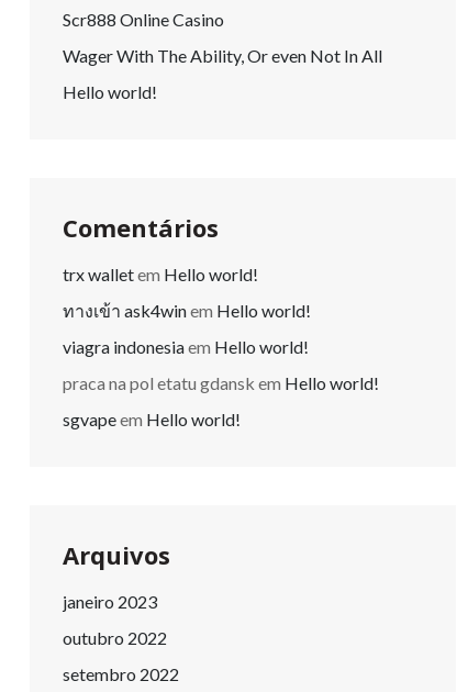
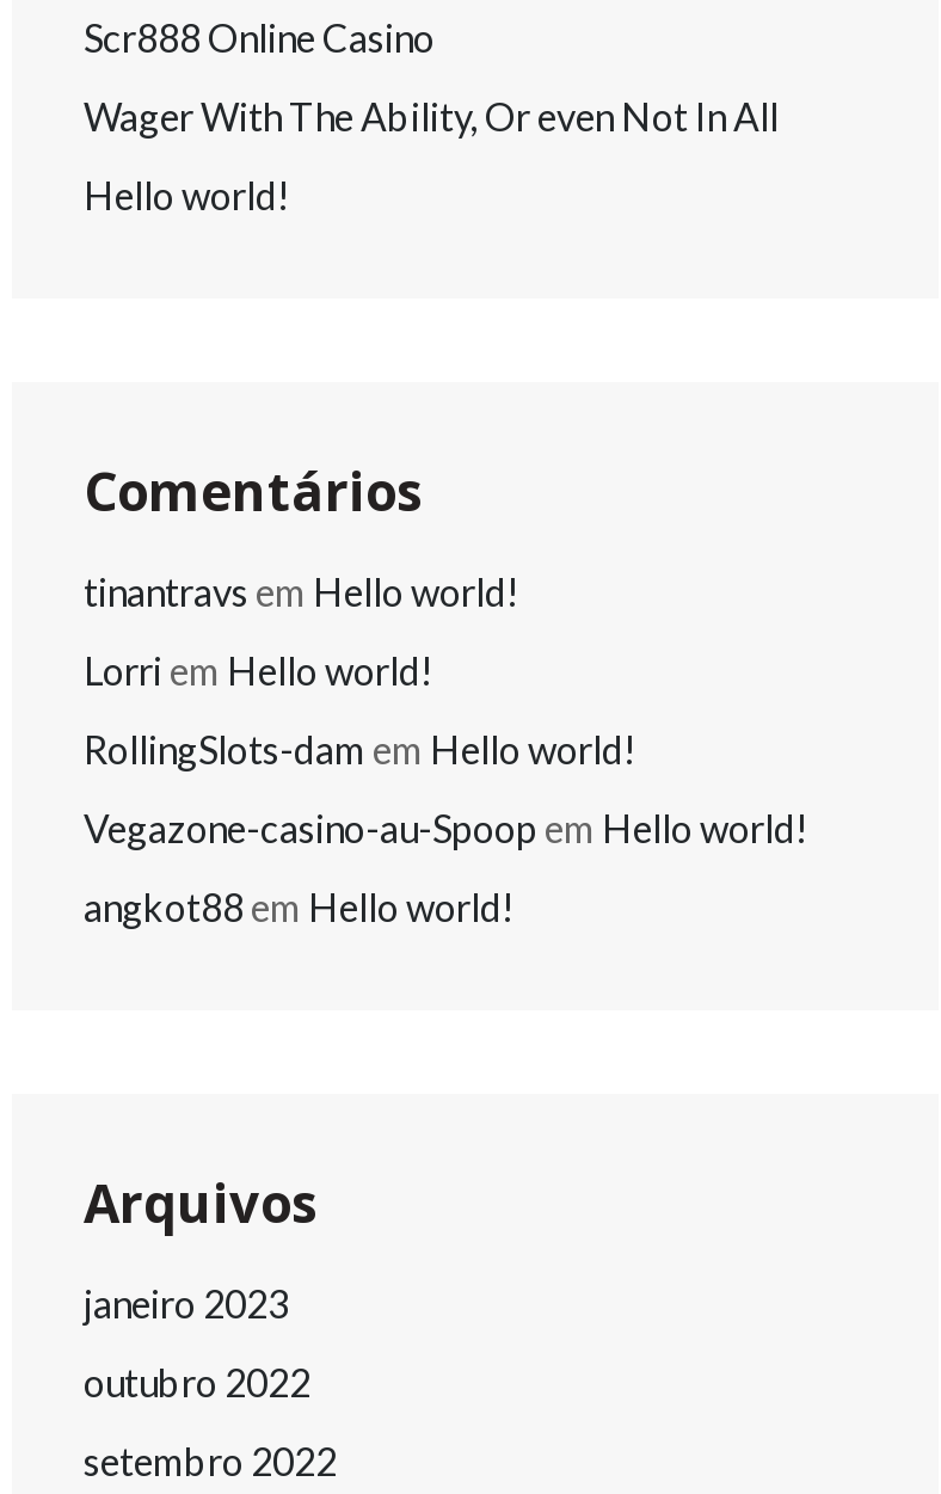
[63,264,258,284] trx wallet em Hello world! -> [84,568,518,614] tinantravs em Hello world!
[63,300,311,321] ทางเข้า ask4win em Hello world! -> [84,647,432,692] Lorri em Hello world!
[63,336,309,357] viagra indonesia em Hello world! -> [84,726,635,771] RollingSlots-dam em Hello world!
[63,372,379,393] praca na pol etatu gdansk em Hello world! -> [84,805,807,850] Vegazone-casino-au-Spoop em Hello world!
[63,408,241,429] sgvape em Hello world! -> [84,884,513,929] angkot88 em Hello world!

